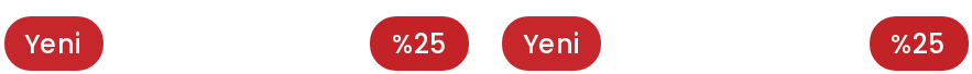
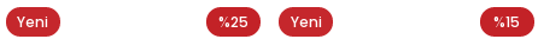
[891,26,946,63] %25 -> [493,12,520,32] %15

